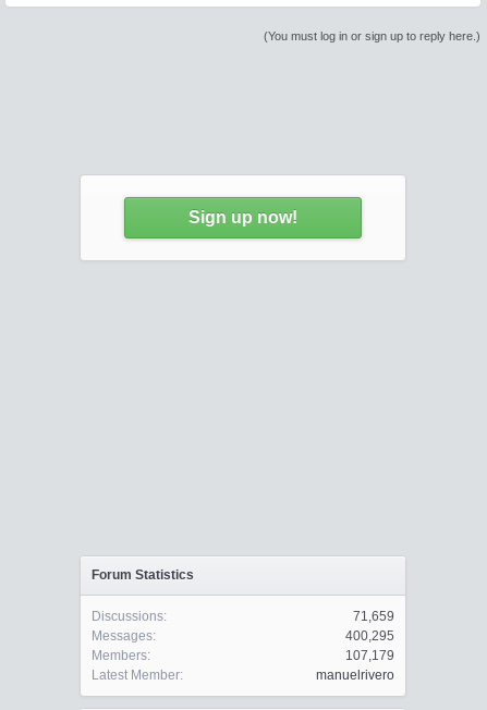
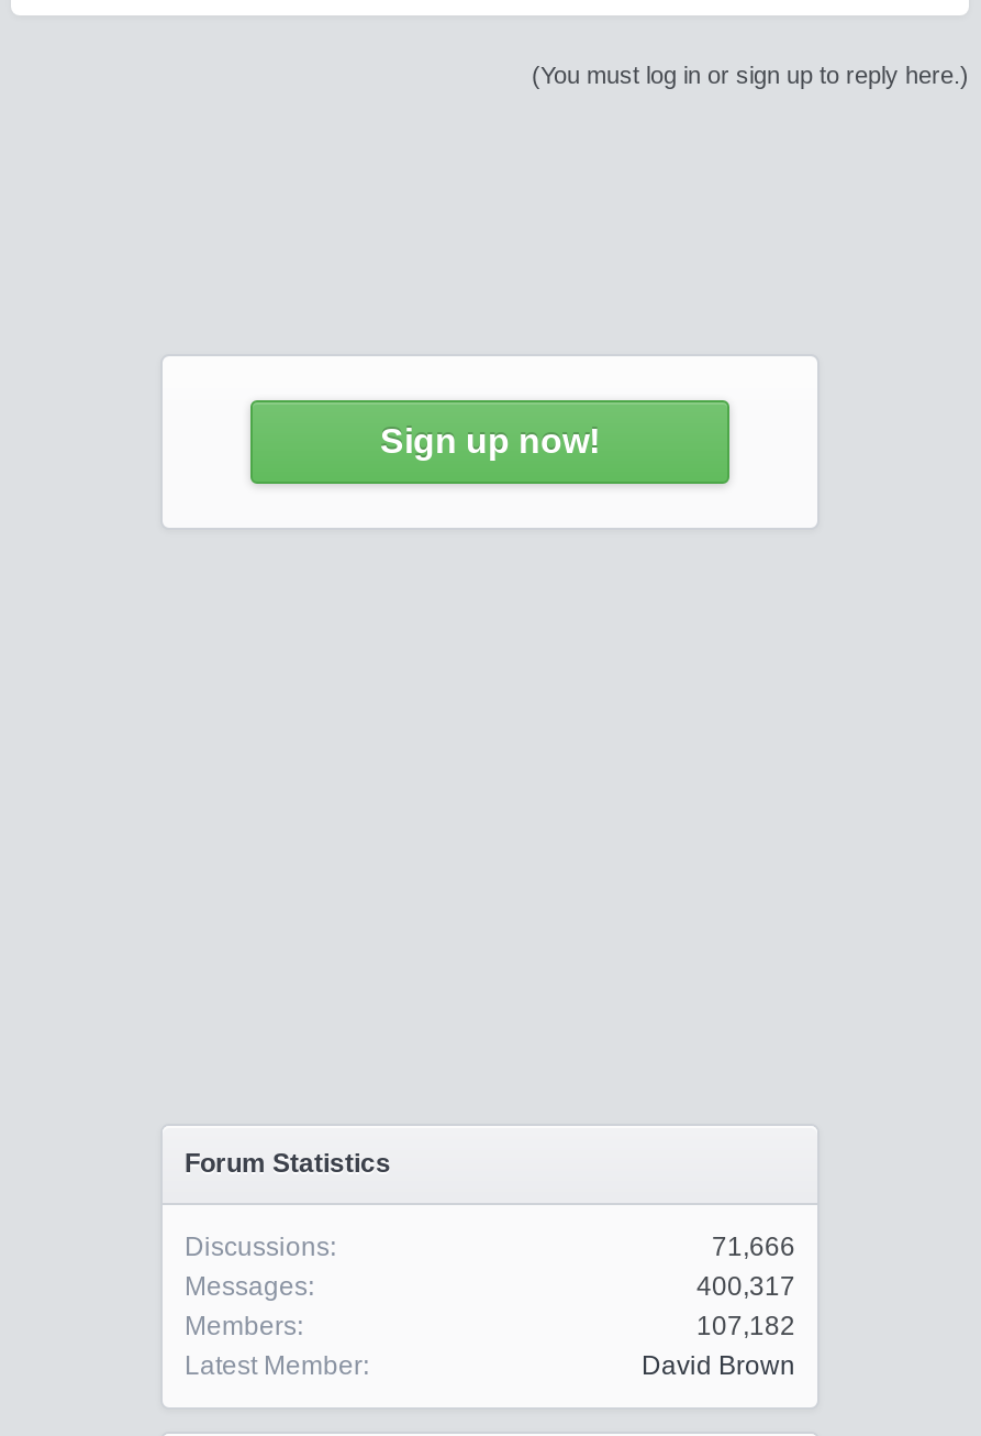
[353,609,394,624] 71,659 -> [712,1231,795,1262] 71,666
[345,628,394,644] 400,295 -> [696,1271,795,1302] 400,317
[345,648,394,663] 107,179 -> [696,1311,795,1341] 107,182
[316,668,394,683] manuelrivero -> [642,1350,795,1381] David Brown

